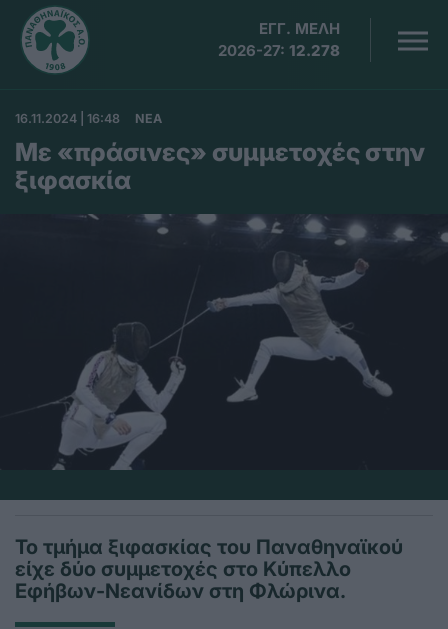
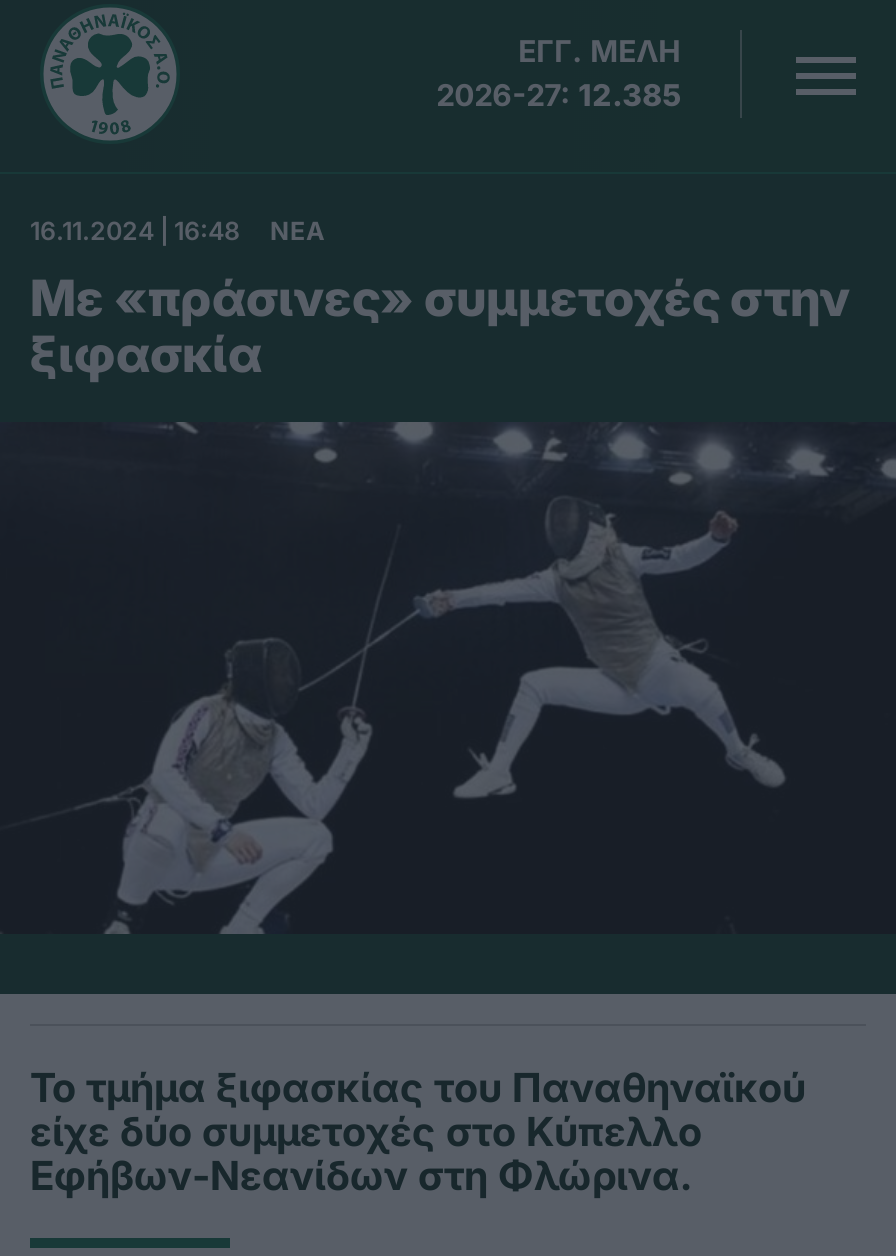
[218,41,340,60] 2026-27: 12.278 -> [436,76,680,114] 2026-27: 12.385

